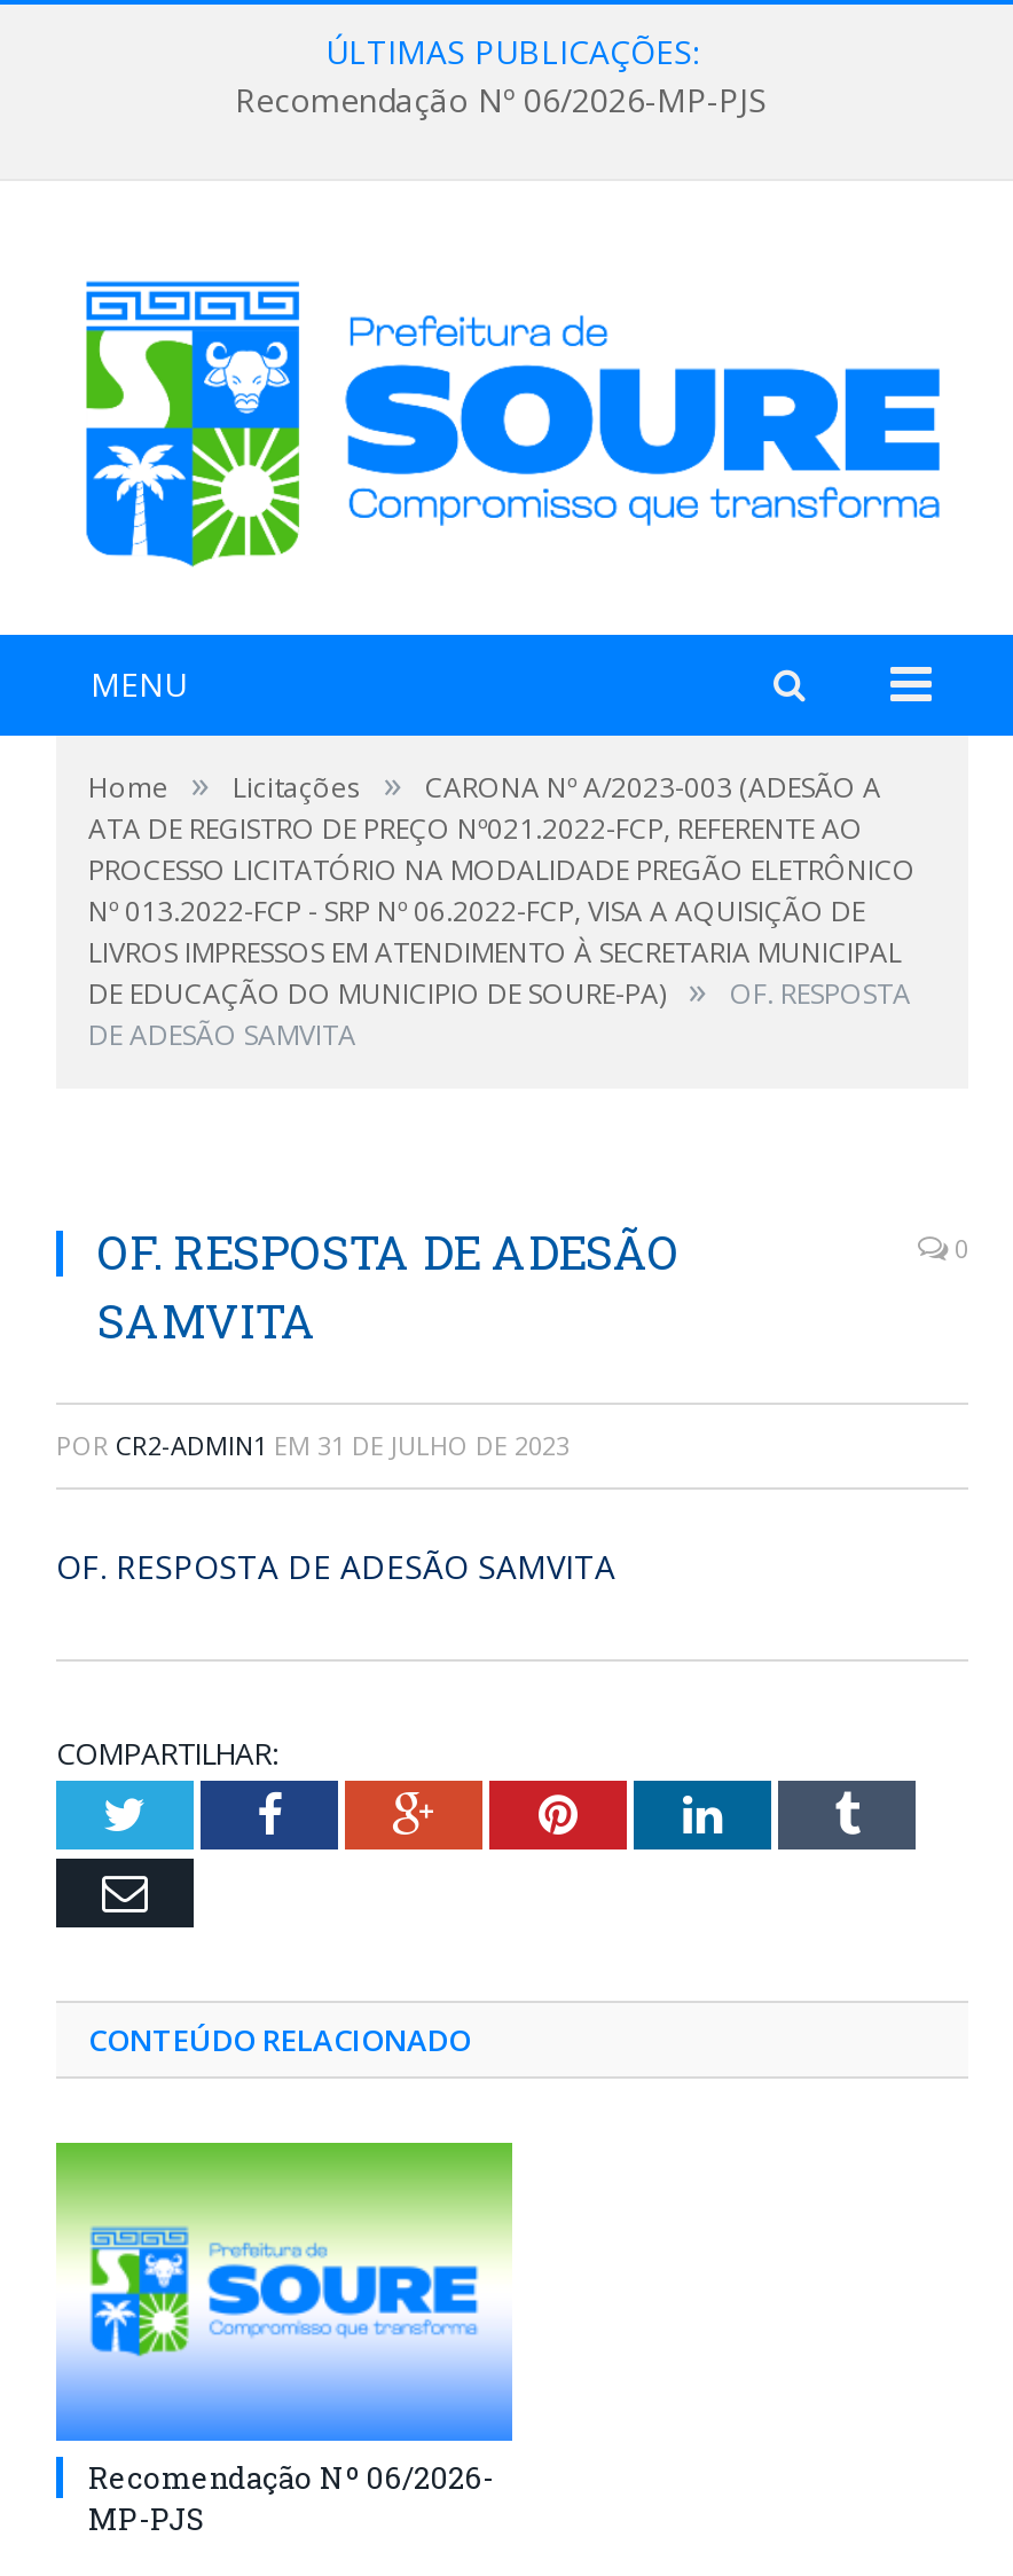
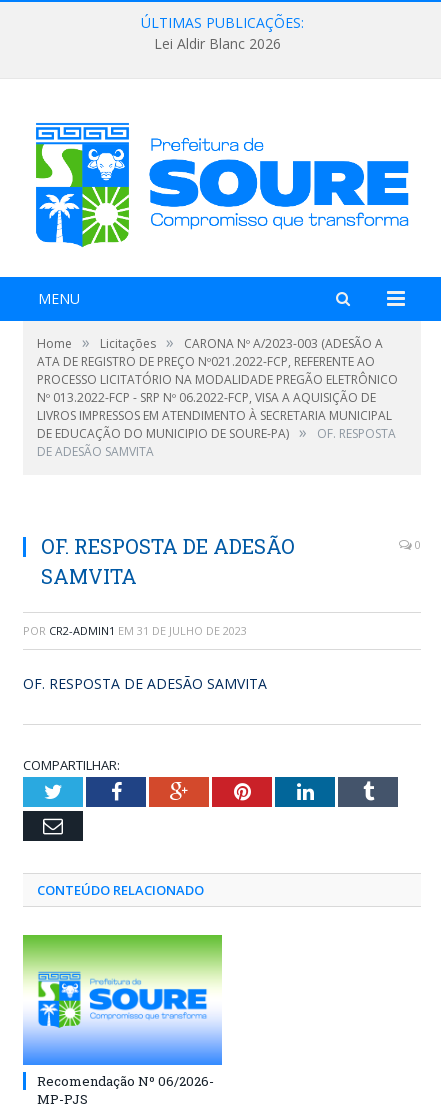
[235,78,767,122] Recomendação Nº 06/2026-MP-PJS -> [153,34,280,53] Lei Aldir Blanc 2026

